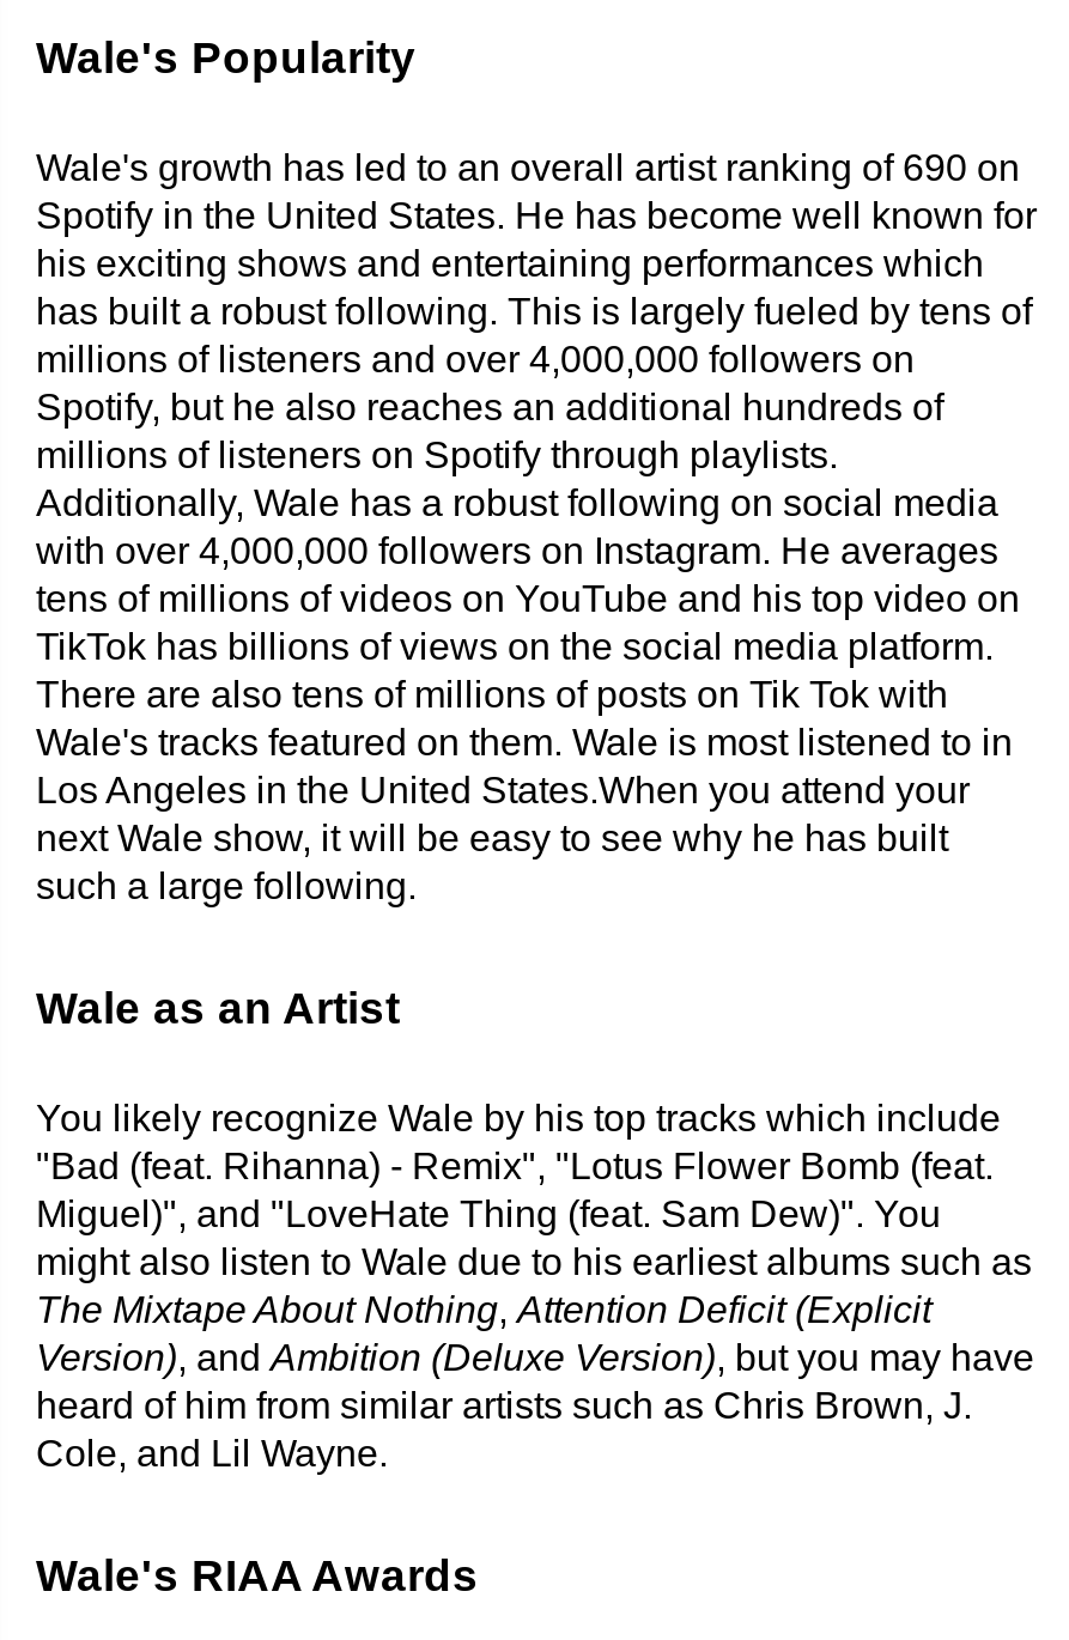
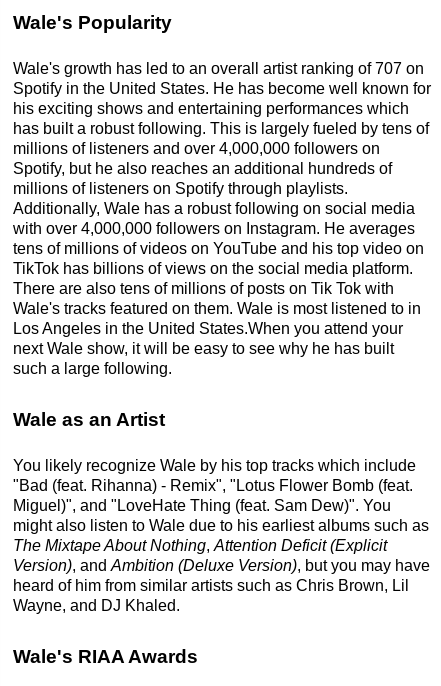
[36,146,1020,187] Wale's growth has led to an overall artist ranking of 690 on -> [13,59,424,76] Wale's growth has led to an overall artist ranking of 707 on
[36,1384,972,1425] heard of him from similar artists such as Chris Brown, J. -> [13,576,409,593] heard of him from similar artists such as Chris Brown, Lil
[36,1432,388,1472] Cole, and Lil Wayne. -> [13,596,180,613] Wayne, and DJ Khaled.

